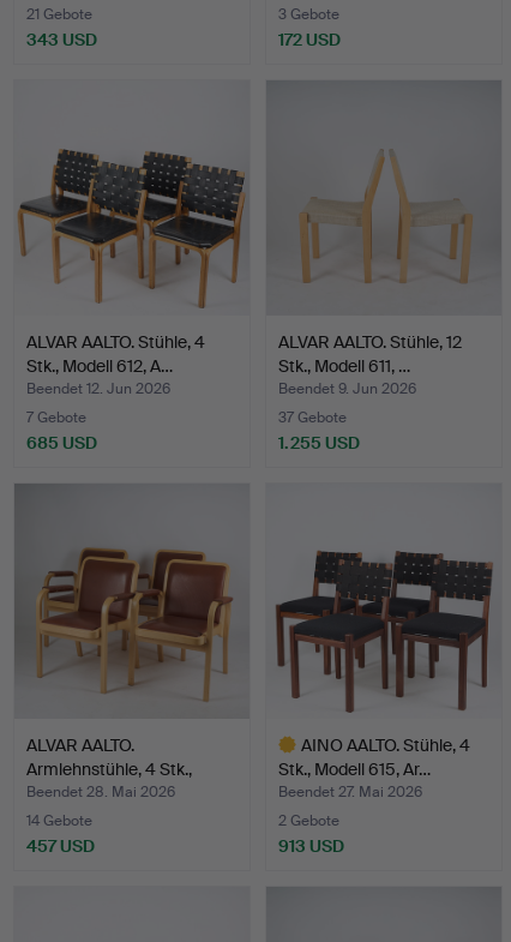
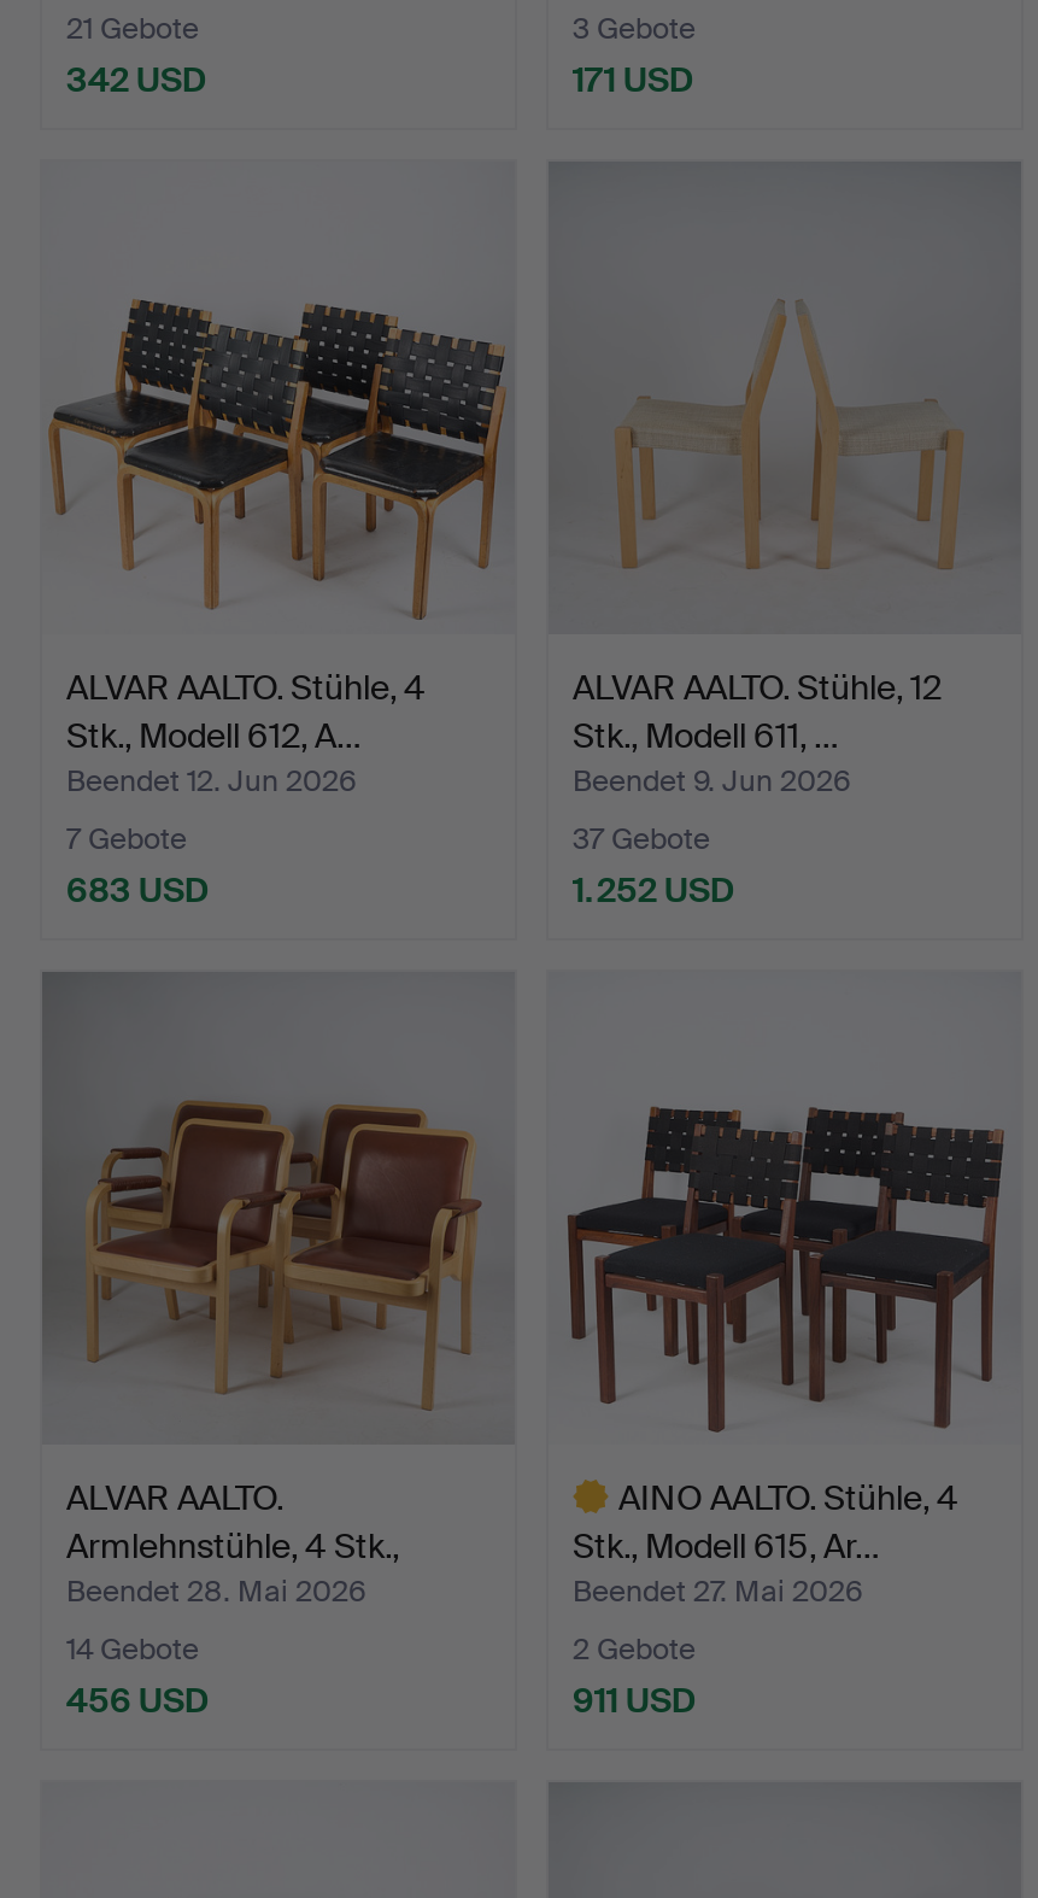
[26,28,97,50] 343 USD -> [66,57,206,101] 342 USD
[278,28,341,50] 172 USD -> [573,57,693,101] 171 USD
[26,432,97,453] 685 USD -> [66,868,209,911] 683 USD
[278,432,360,453] 1.255 USD -> [573,868,734,911] 1.252 USD
[26,835,95,857] 457 USD -> [66,1678,209,1721] 456 USD
[278,835,344,857] 913 USD -> [573,1678,696,1721] 911 USD

